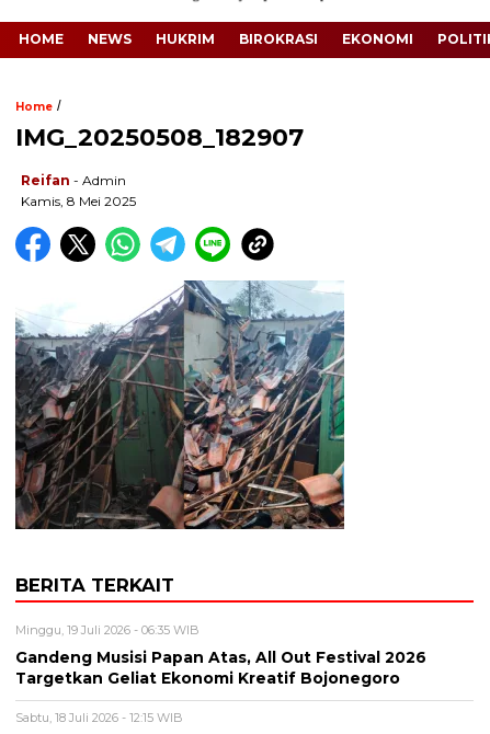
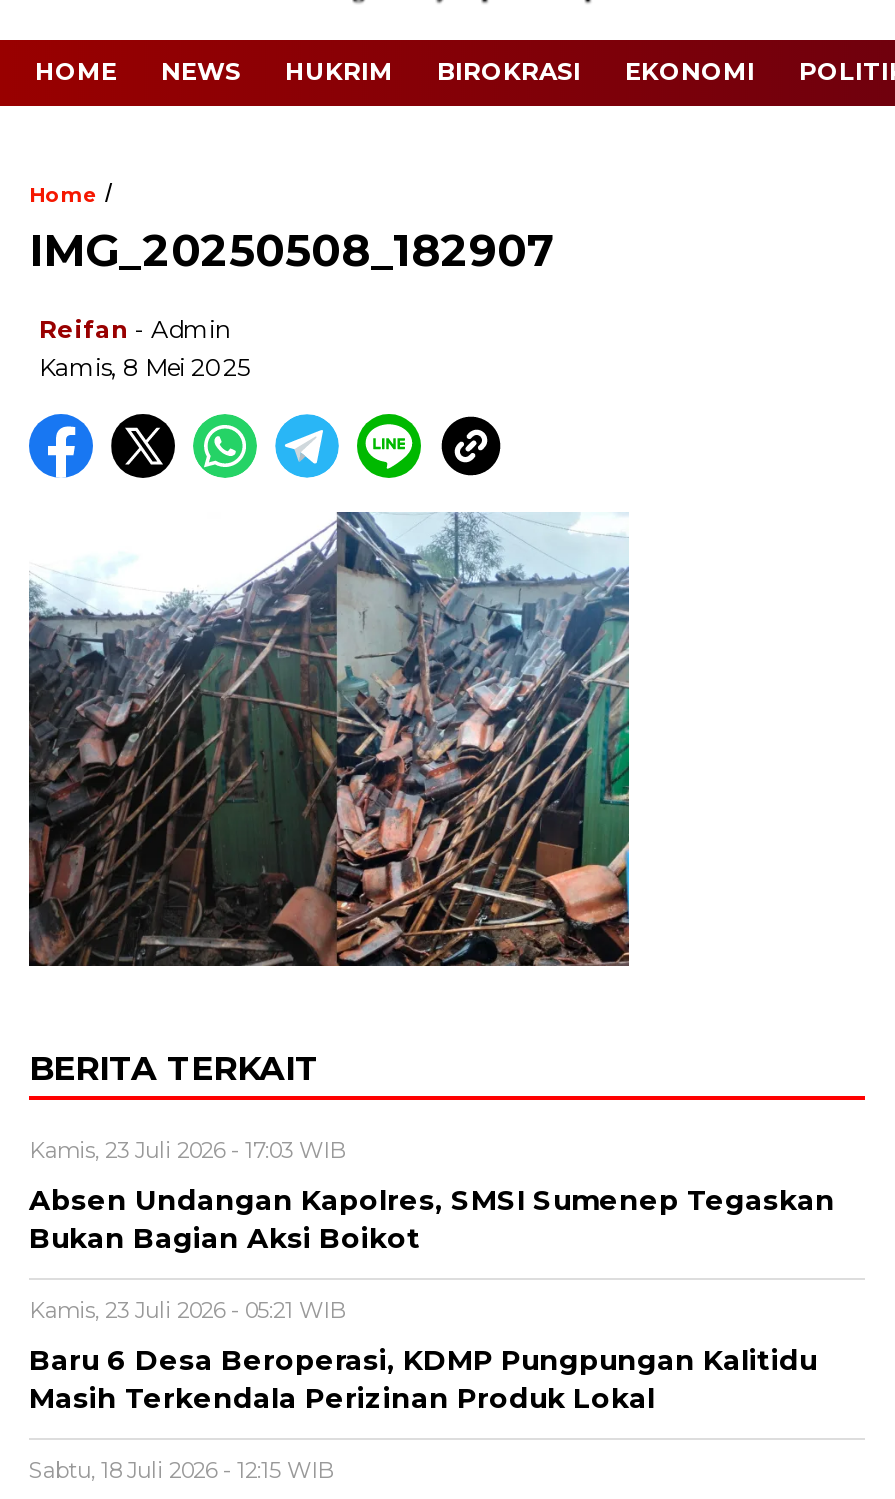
[15,623,426,687] Minggu, 19 Juli 2026 - 06:35 WIB | Gandeng Musisi Papan Atas, All Out Festival 2026 | Targetkan Geliat Ekonomi Kreatif Bojonegoro -> [29,1137,835,1415] Kamis, 23 Juli 2026 - 17:03 WIB | Absen Undangan Kapolres, SMSI Sumenep Tegaskan | Bukan Bagian Aksi Boikot | Kamis, 23 Juli 2026 - 05:21 WIB | Baru 6 Desa Beroperasi, KDMP Pungpungan Kalitidu | Masih Terkendala Perizinan Produk Lokal

